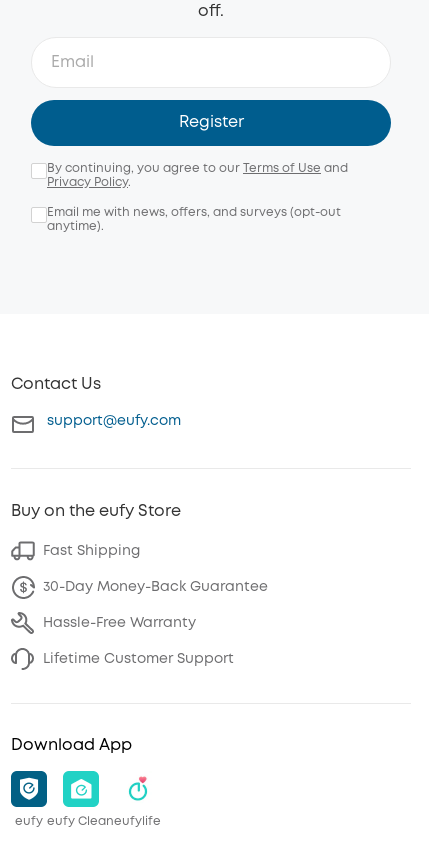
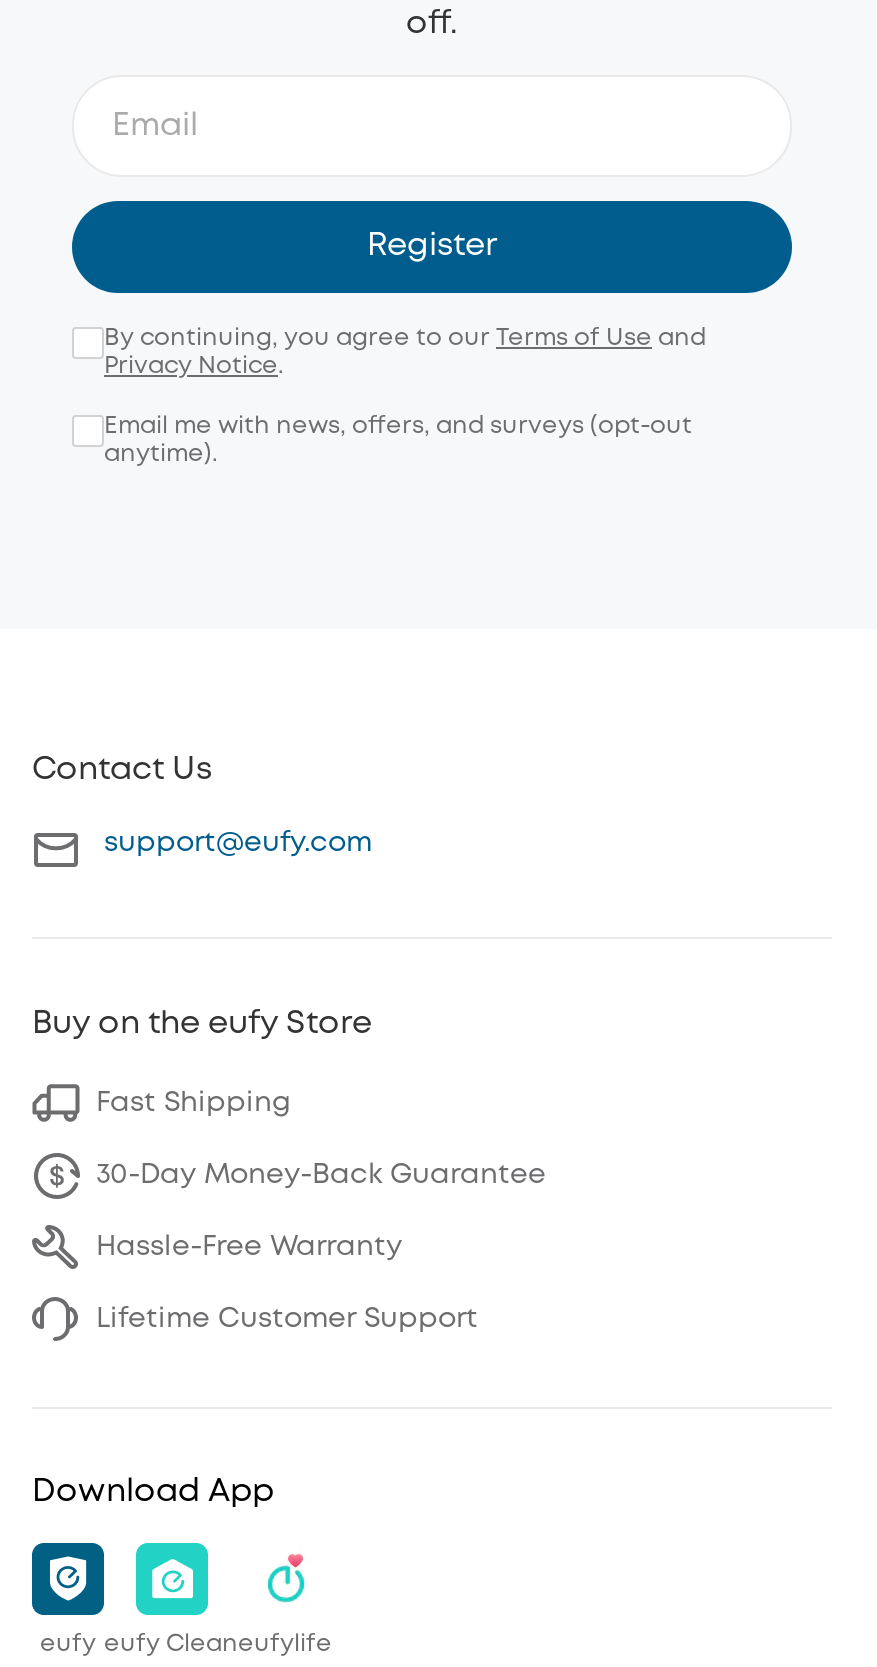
[47,177,131,188] Privacy Policy. -> [104,354,284,376] Privacy Notice.

